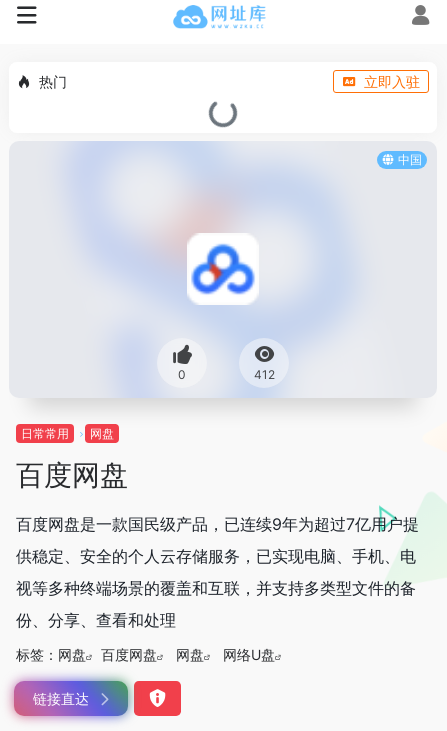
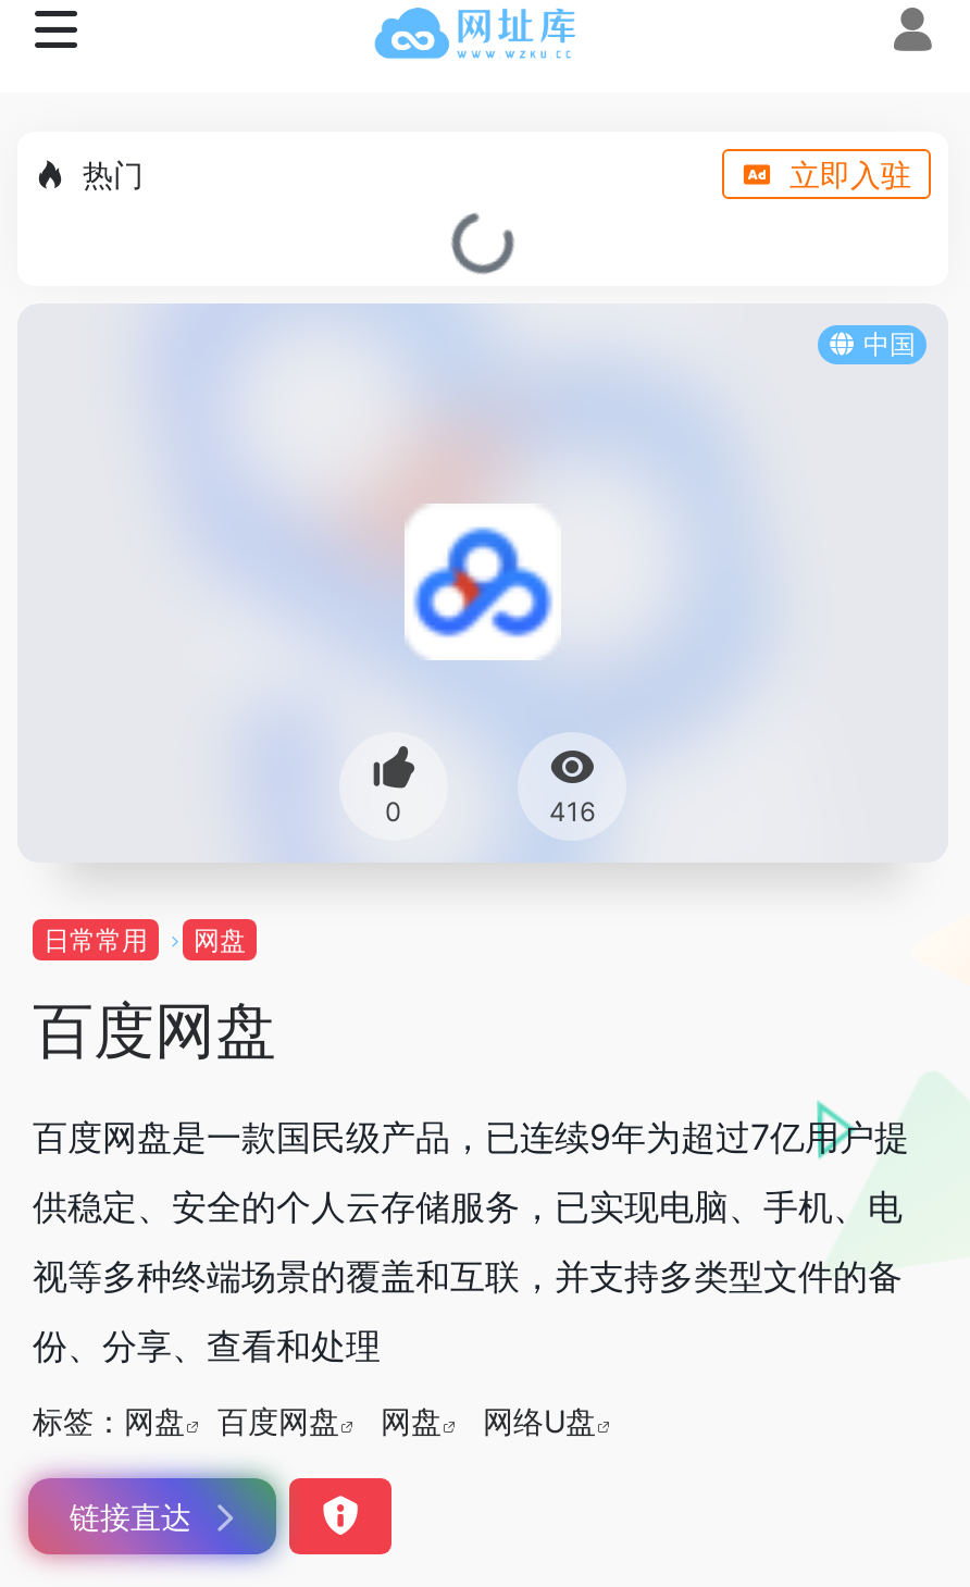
[253,367,274,382] 412 -> [549,796,595,828] 416

